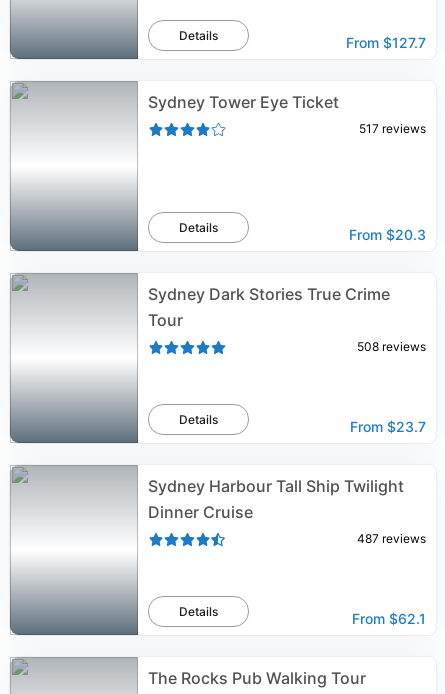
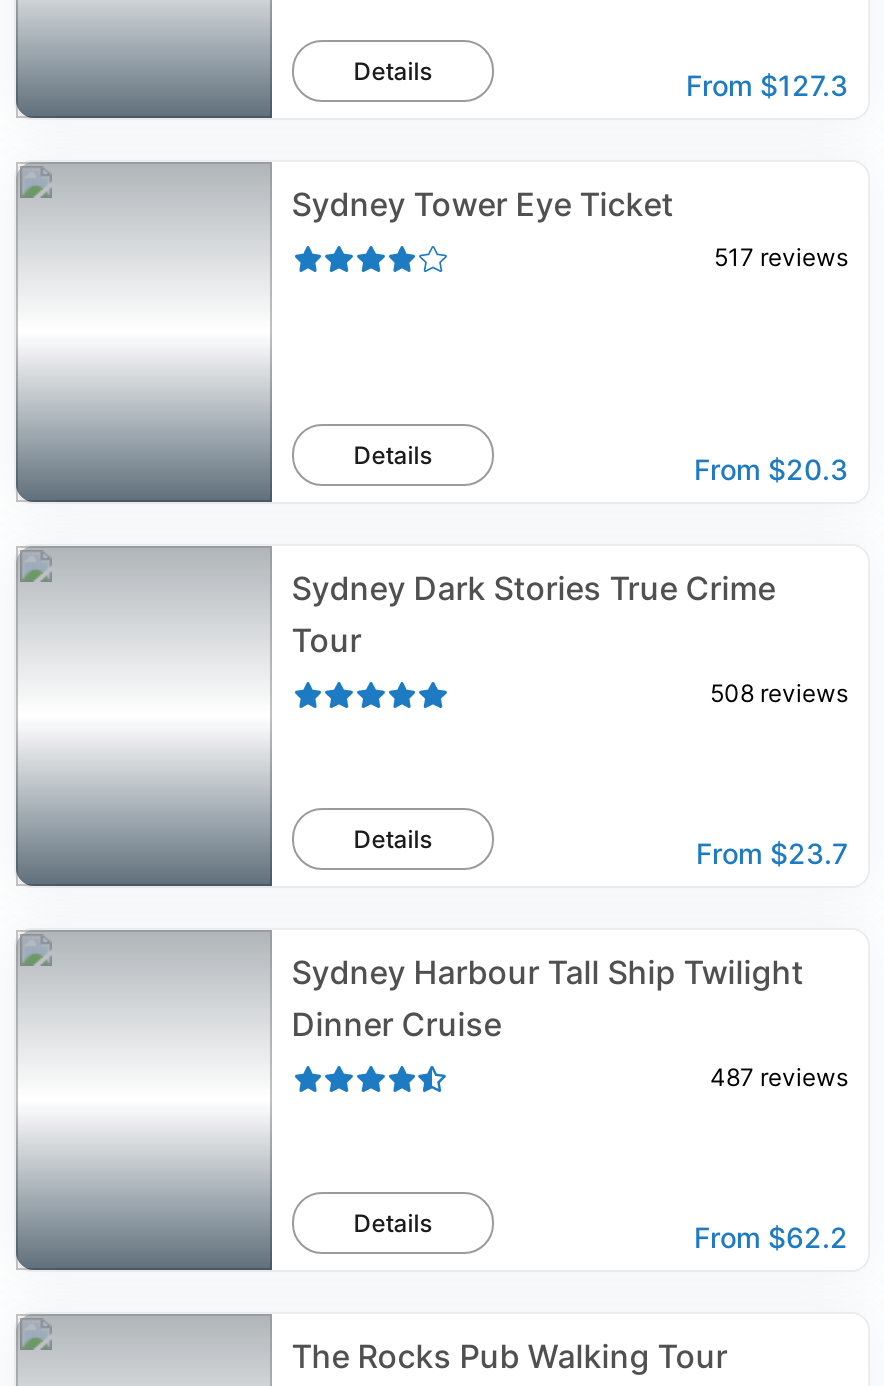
[346,34,426,51] From $127.7 -> [686,68,848,102] From $127.3
[352,610,426,627] From $62.1 -> [694,1220,848,1254] From $62.2

